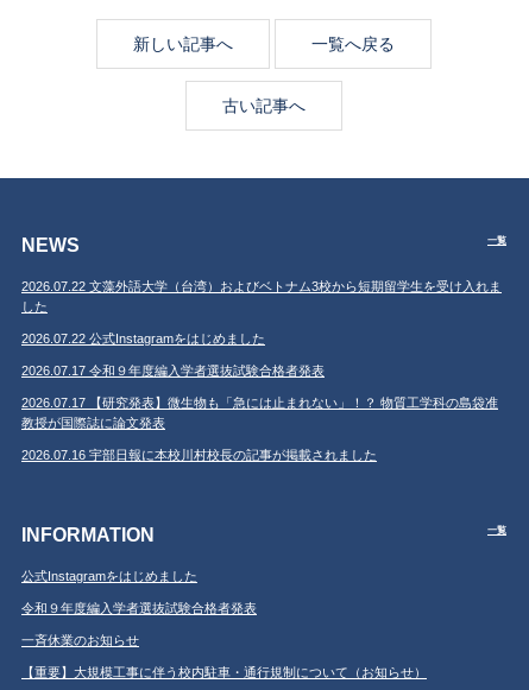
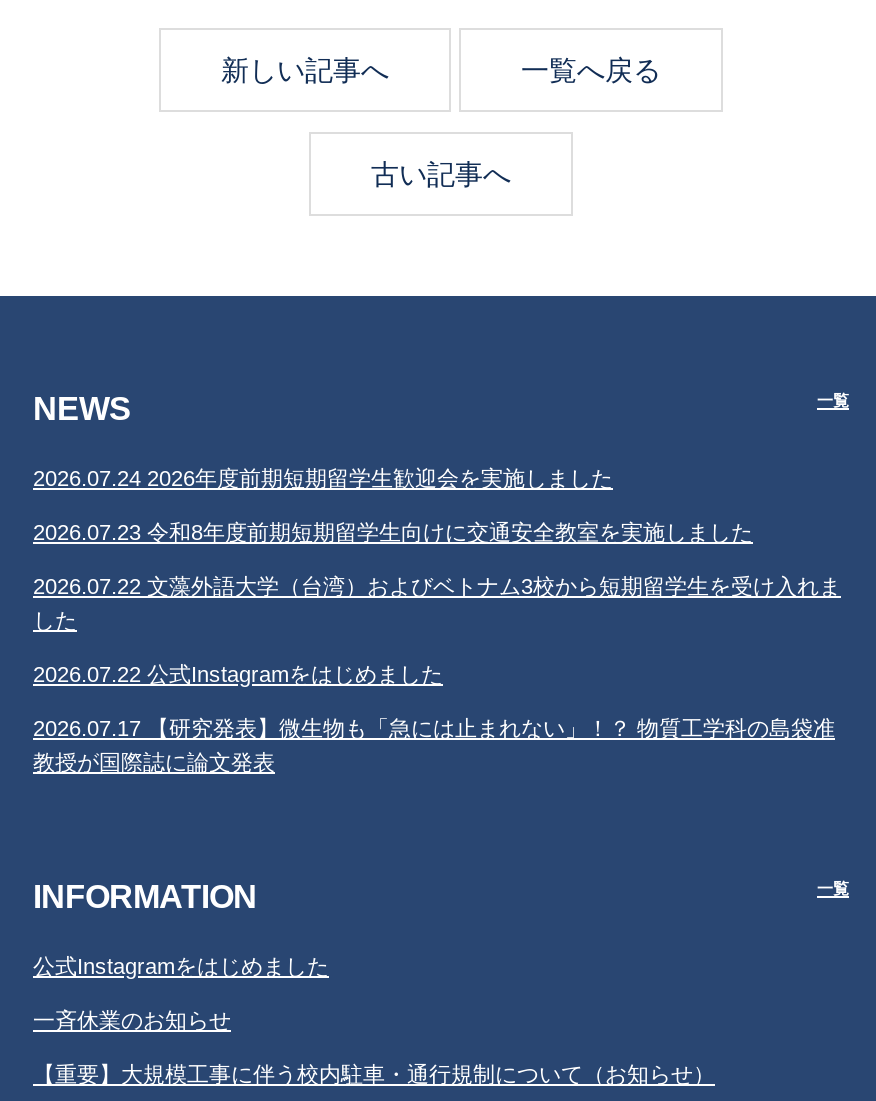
none -> [33,466,753,544] 2026.07.24 2026年度前期短期留学生歓迎会を実施しました | 2026.07.23 令和8年度前期短期留学生向けに交通安全教室を実施しました
moved [21,279,502,346] -> [33,574,841,686]: 2026.07.22 文藻外語大学（台湾）およびベトナム3校から短期留学生を受け入れま | した | 2026.07.22 公式Instagramをはじめました
[21,364,325,378] 2026.07.17 令和９年度編入学者選抜試験合格者発表 -> none
moved [21,396,498,430] -> [33,716,835,774]: 2026.07.17 【研究発表】微生物も「急には止まれない」！？ 物質工学科の島袋准 | 教授が国際誌に論文発表
[21,448,377,462] 2026.07.16 宇部日報に本校川村校長の記事が掲載されました -> none
[21,602,257,616] 令和９年度編入学者選抜試験合格者発表 -> none

